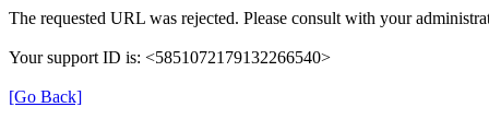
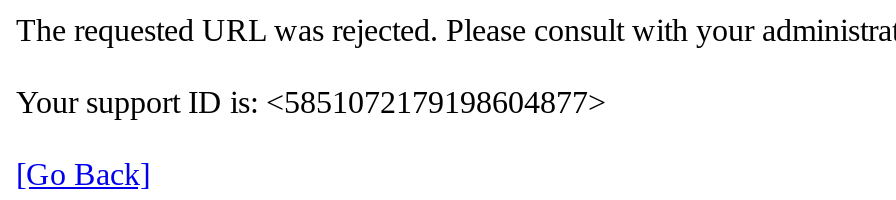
[9,48,331,67] Your support ID is: <5851072179132266540> -> [16,85,606,119] Your support ID is: <5851072179198604877>

